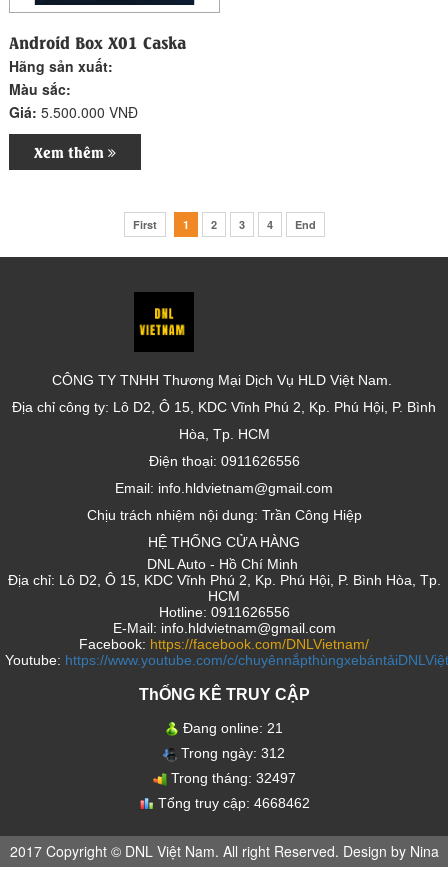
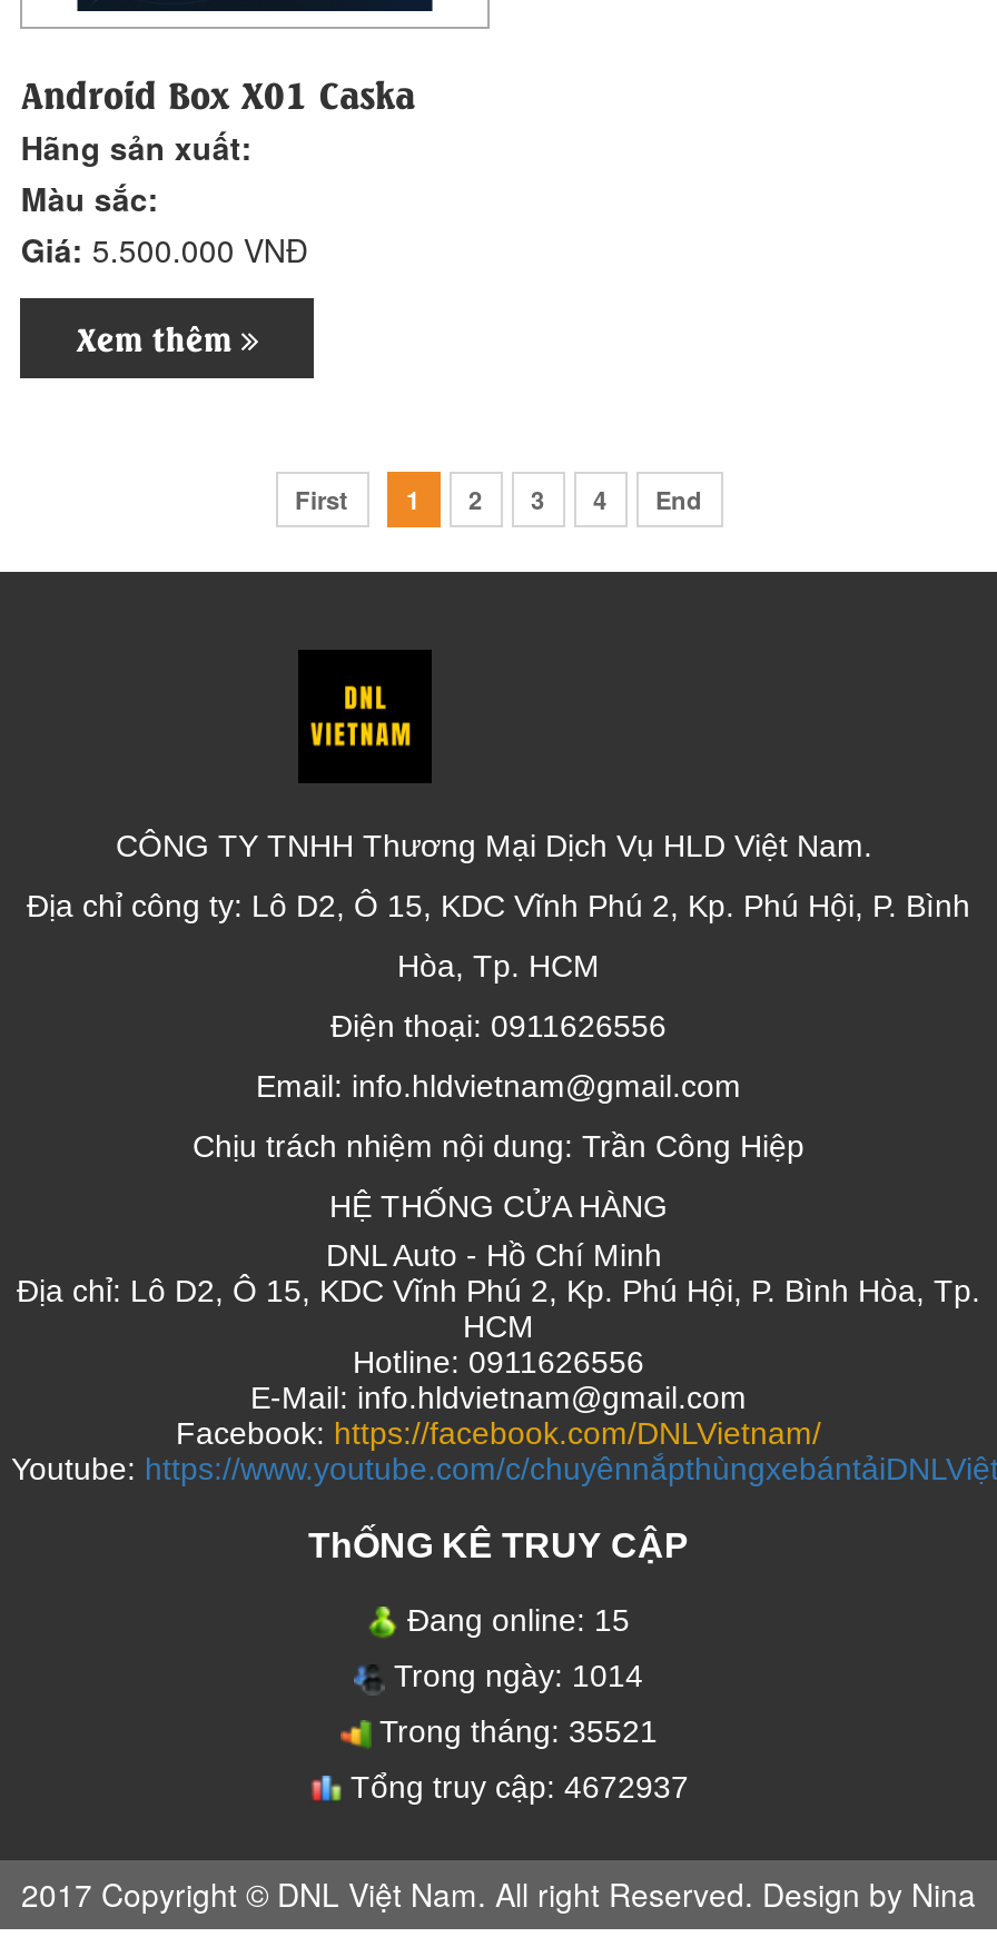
[179,720,283,736] Đang online: 21 -> [398,1603,630,1638] Đang online: 15
[177,745,285,761] Trong ngày: 312 -> [385,1658,643,1694] Trong ngày: 1014
[166,770,295,786] Trong tháng: 32497 -> [371,1714,658,1749] Trong tháng: 35521
[153,795,309,811] Tổng truy cập: 4668462 -> [342,1769,689,1805] Tổng truy cập: 4672937

